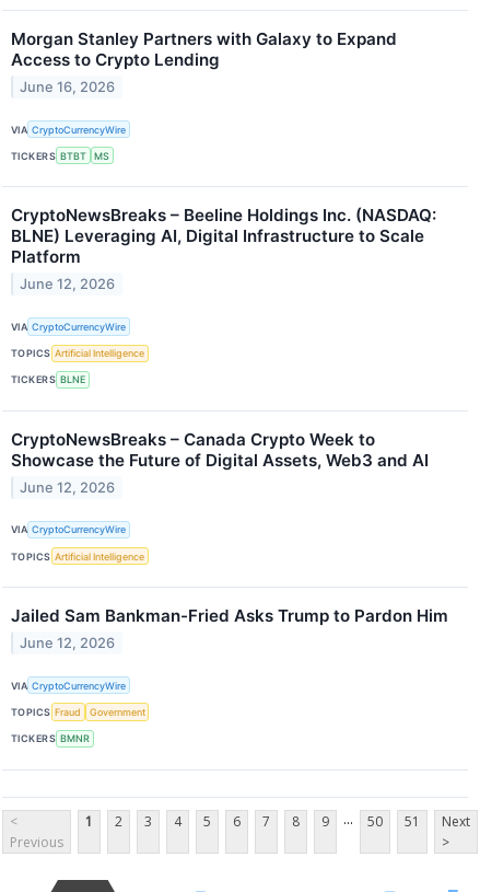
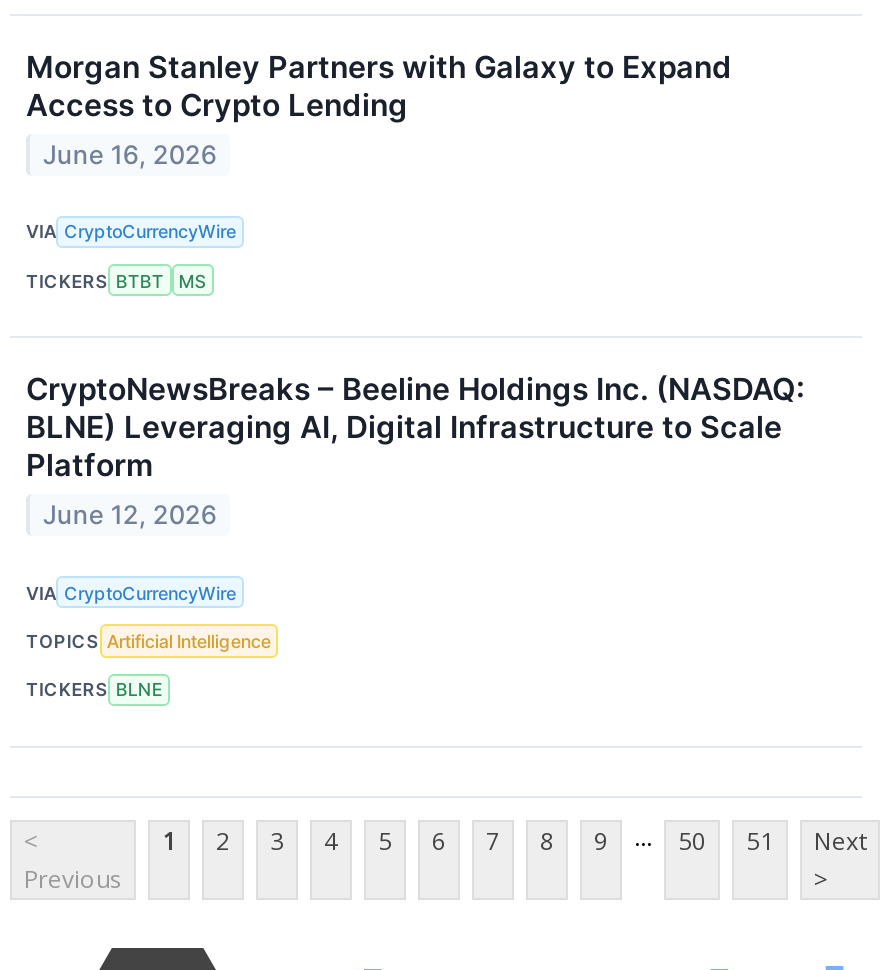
[11,429,448,744] CryptoNewsBreaks – Canada Crypto Week to | Showcase the Future of Digital Assets, Web3 and AI | June 12, 2026 | VIA CryptoCurrencyWire | TOPICS Artificial Intelligence | Jailed Sam Bankman-Fried Asks Trump to Pardon Him | June 12, 2026 | VIA CryptoCurrencyWire | TOPICS Fraud | Government | TICKERS BMNR -> none

